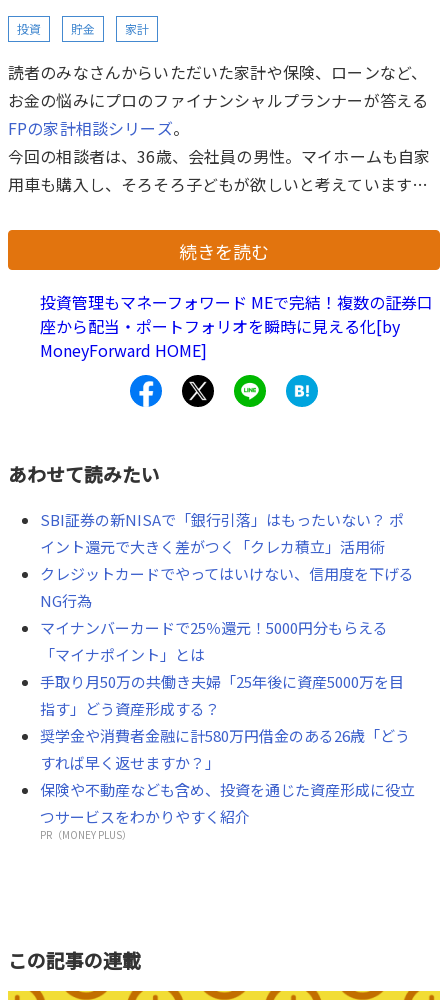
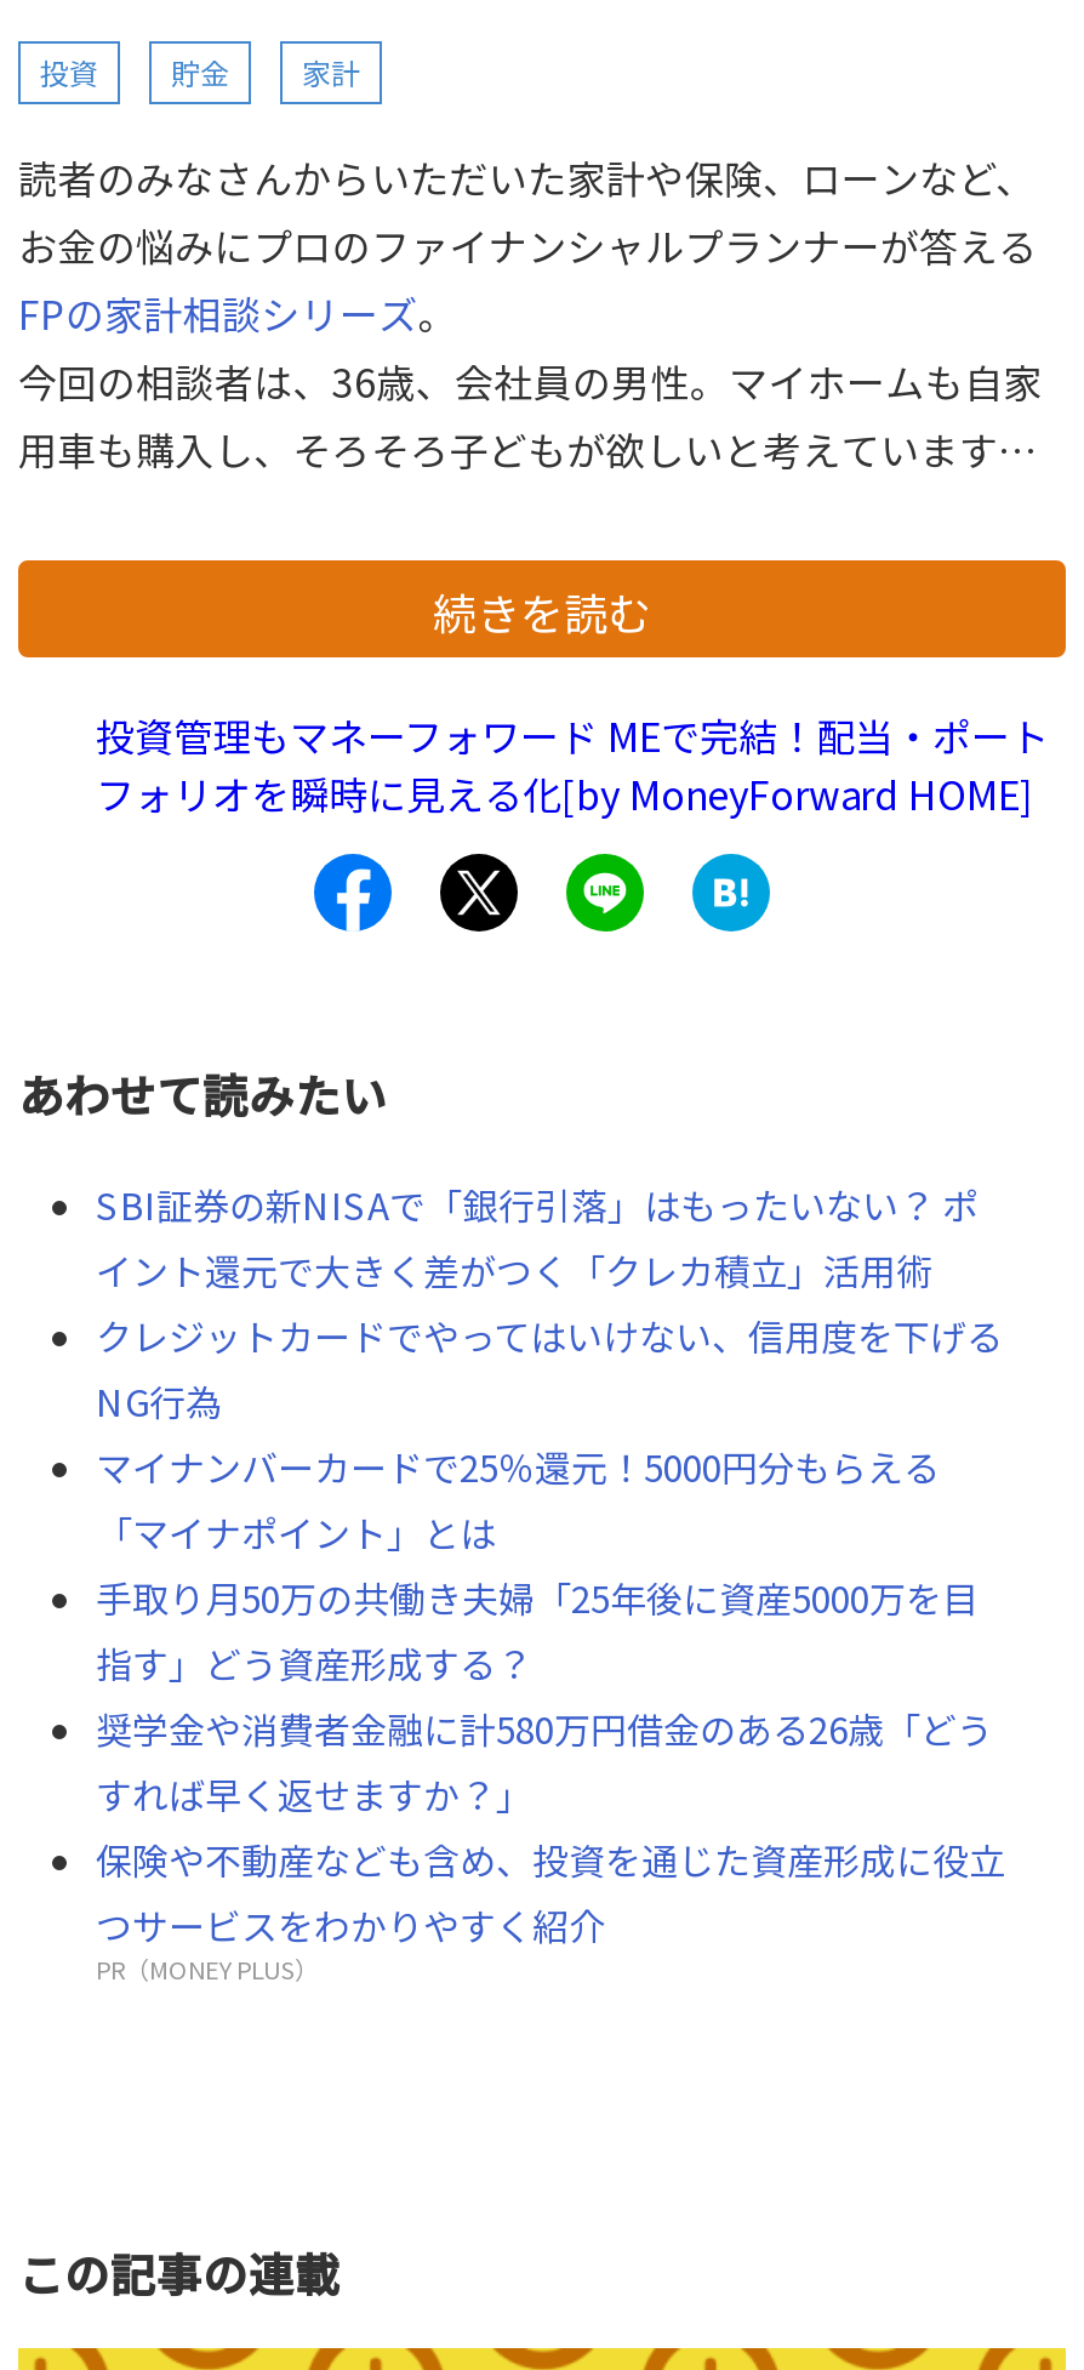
[40,290,433,362] 投資管理もマネーフォワード MEで完結！複数の証券口 | 座から配当・ポートフォリオを瞬時に見える化[by | MoneyForward HOME] -> [96,706,1049,822] 投資管理もマネーフォワード MEで完結！配当・ポート | フォリオを瞬時に見える化[by MoneyForward HOME]

